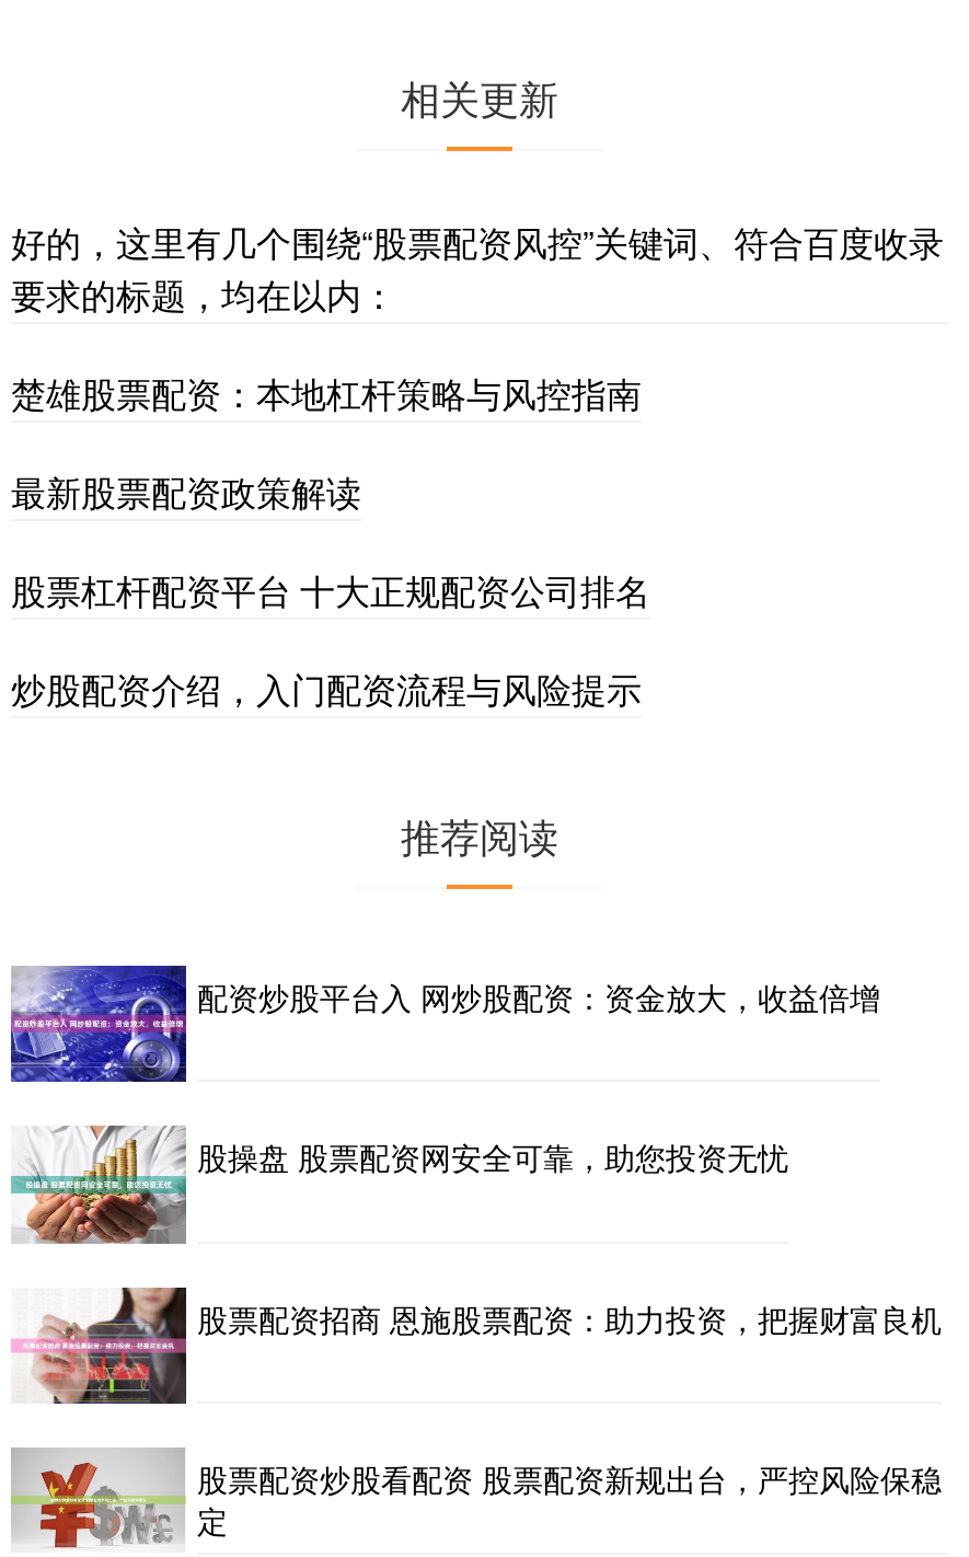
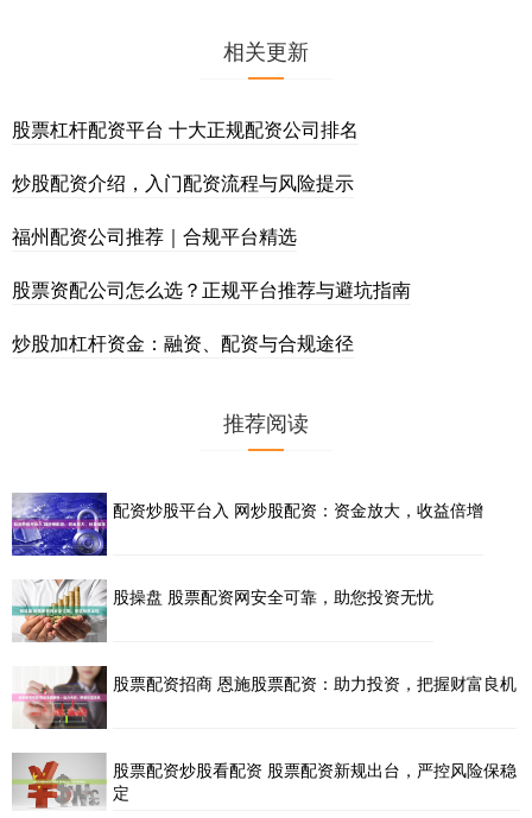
[11,216,944,516] 好的，这里有几个围绕“股票配资风控”关键词、符合百度收录 | 要求的标题，均在以内： | 楚雄股票配资：本地杠杆策略与风控指南 | 最新股票配资政策解读 -> none
moved [11,564,650,713] -> [12,115,359,196]: 股票杠杆配资平台 十大正规配资公司排名 | 炒股配资介绍，入门配资流程与风险提示
none -> [12,222,411,356] 福州配资公司推荐｜合规平台精选 | 股票资配公司怎么选？正规平台推荐与避坑指南 | 炒股加杠杆资金：融资、配资与合规途径

